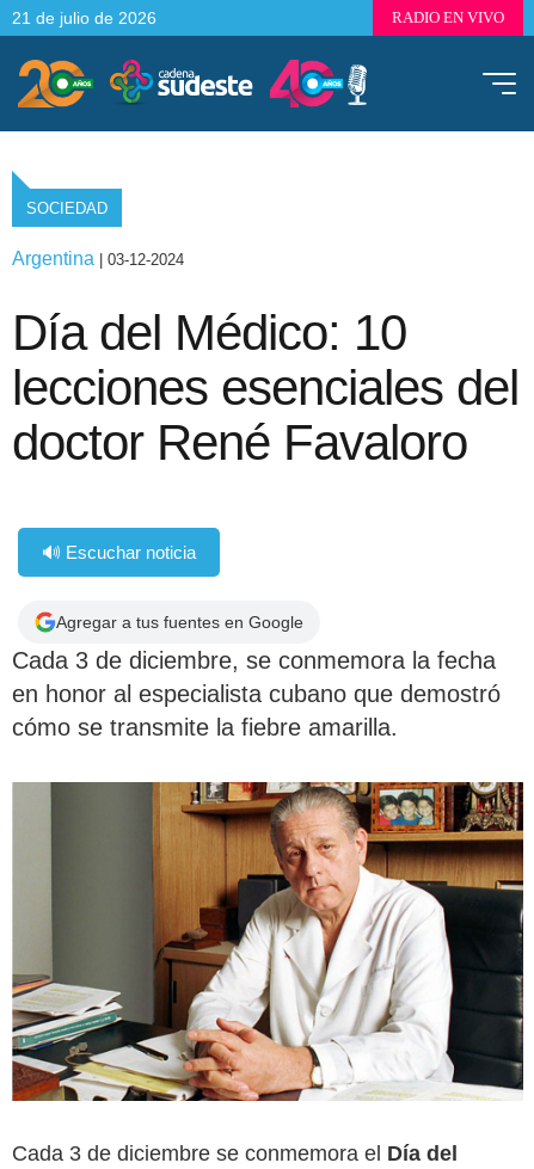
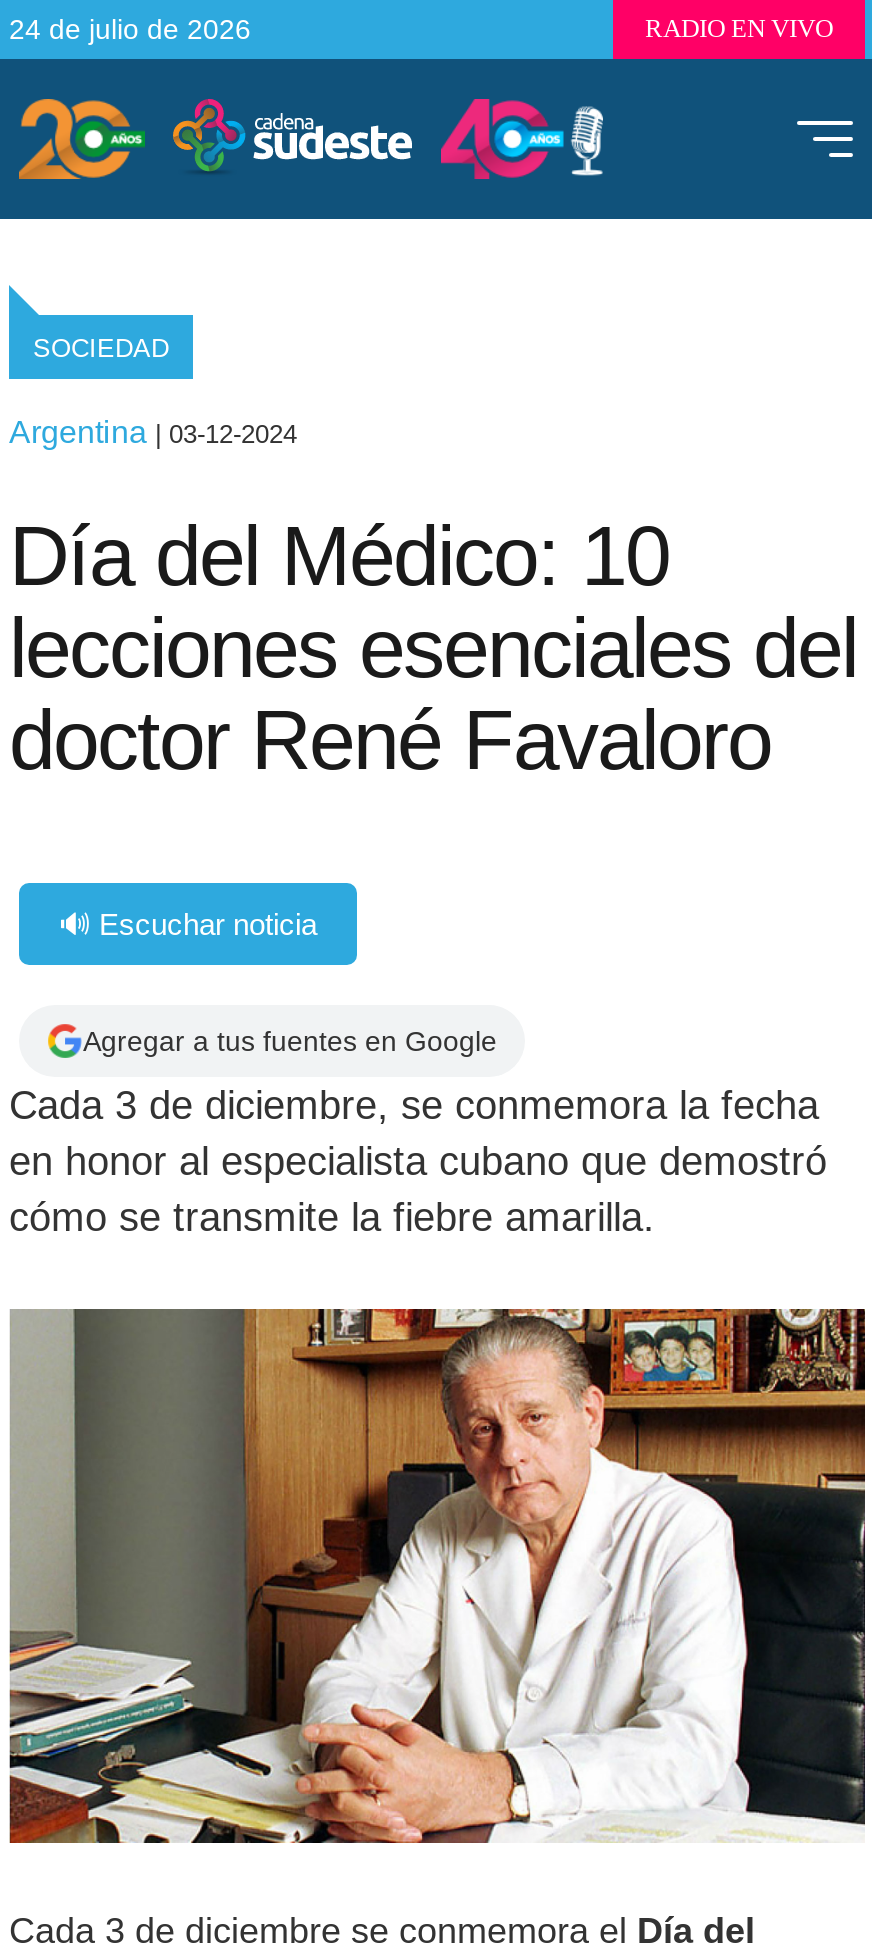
[12,8,156,27] 21 de julio de 2026 -> [9,13,251,45] 24 de julio de 2026

